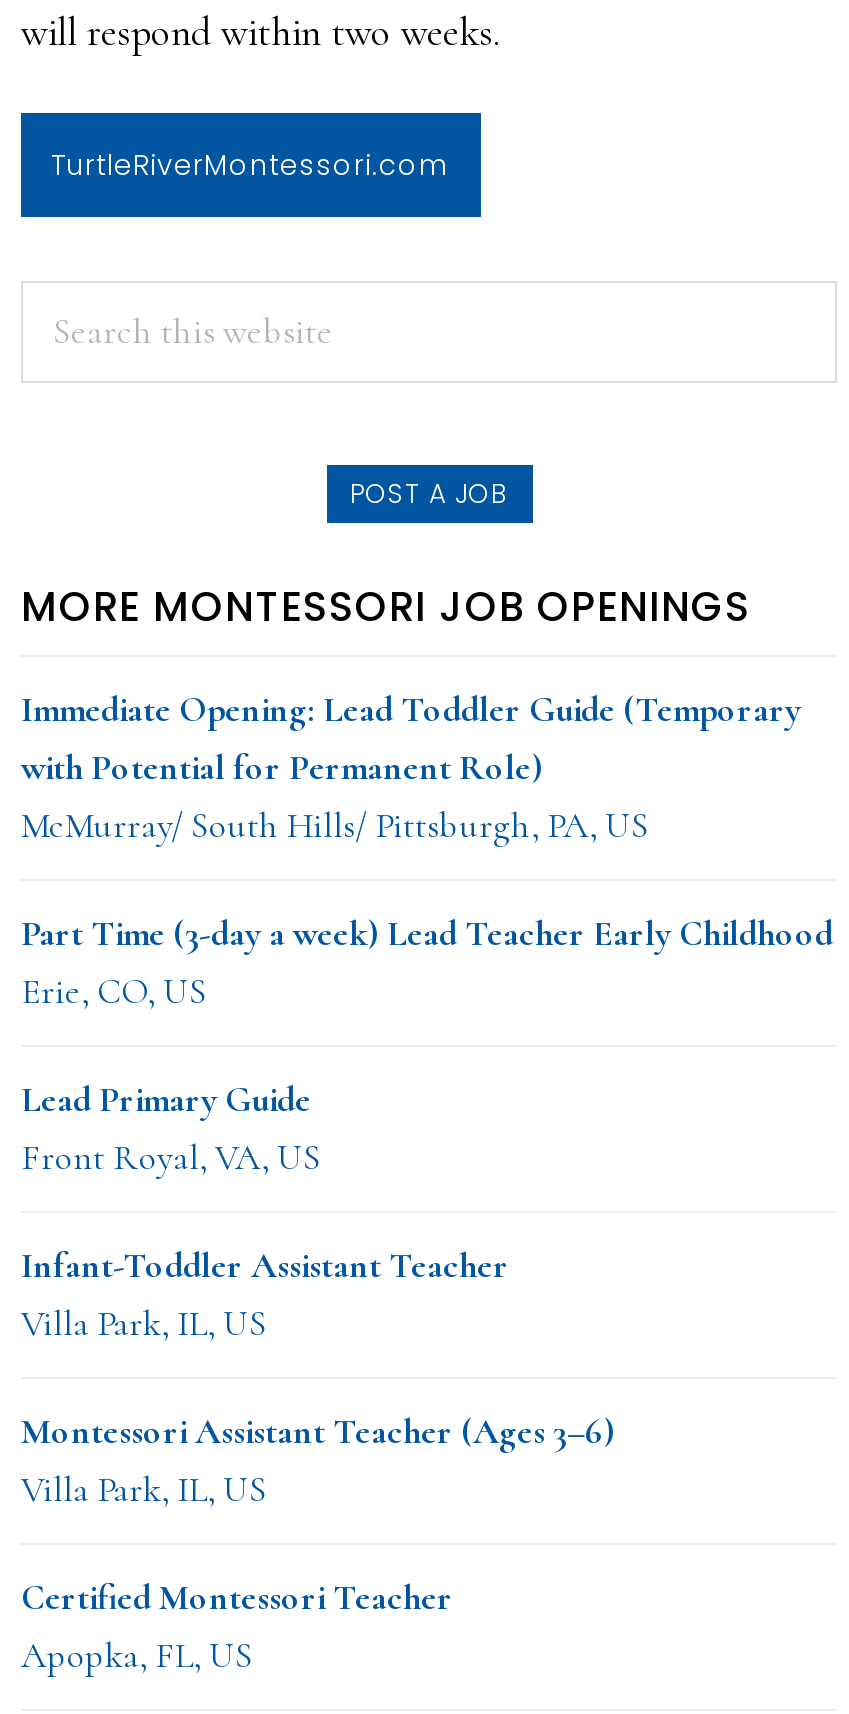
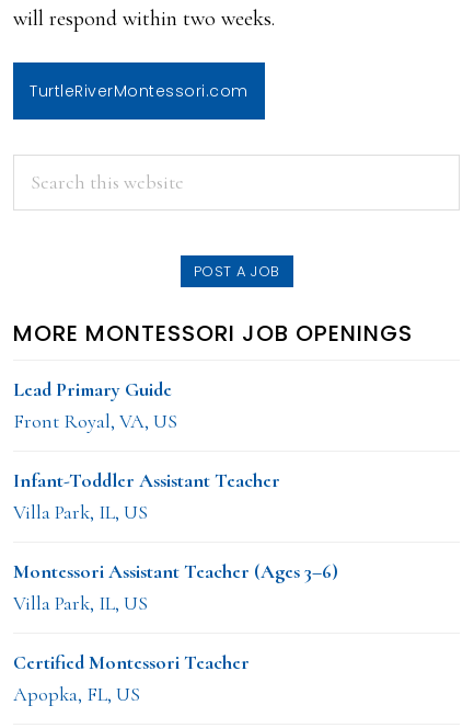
[21,687,833,1013] Immediate Opening: Lead Toddler Guide (Temporary | with Potential for Permanent Role) | McMurray/ South Hills/ Pittsburgh, PA, US | Part Time (3-day a week) Lead Teacher Early Childhood | Erie, CO, US -> none

